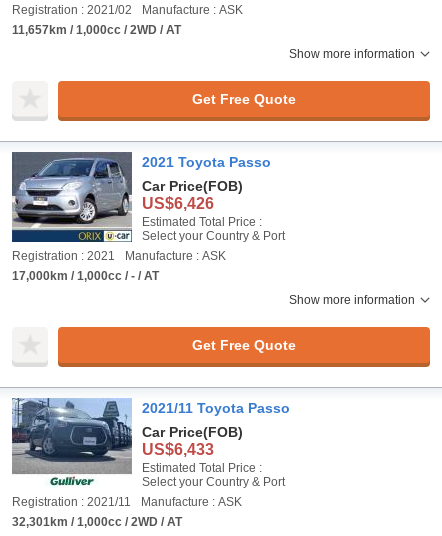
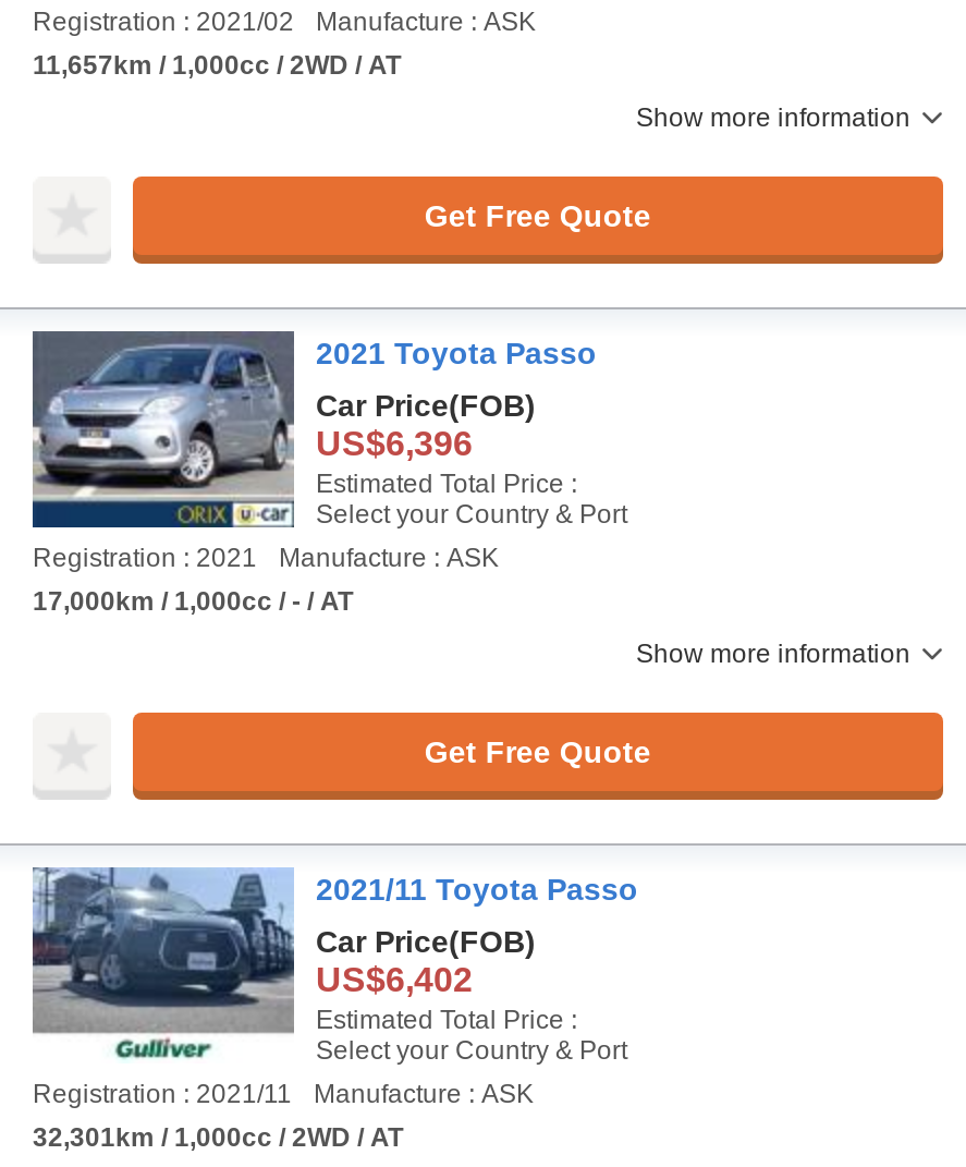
[142,195,214,212] US$6,426 -> [316,425,473,462] US$6,396
[142,441,214,458] US$6,433 -> [316,961,473,998] US$6,402

